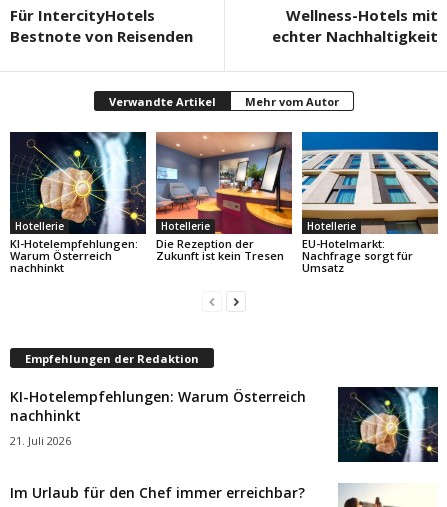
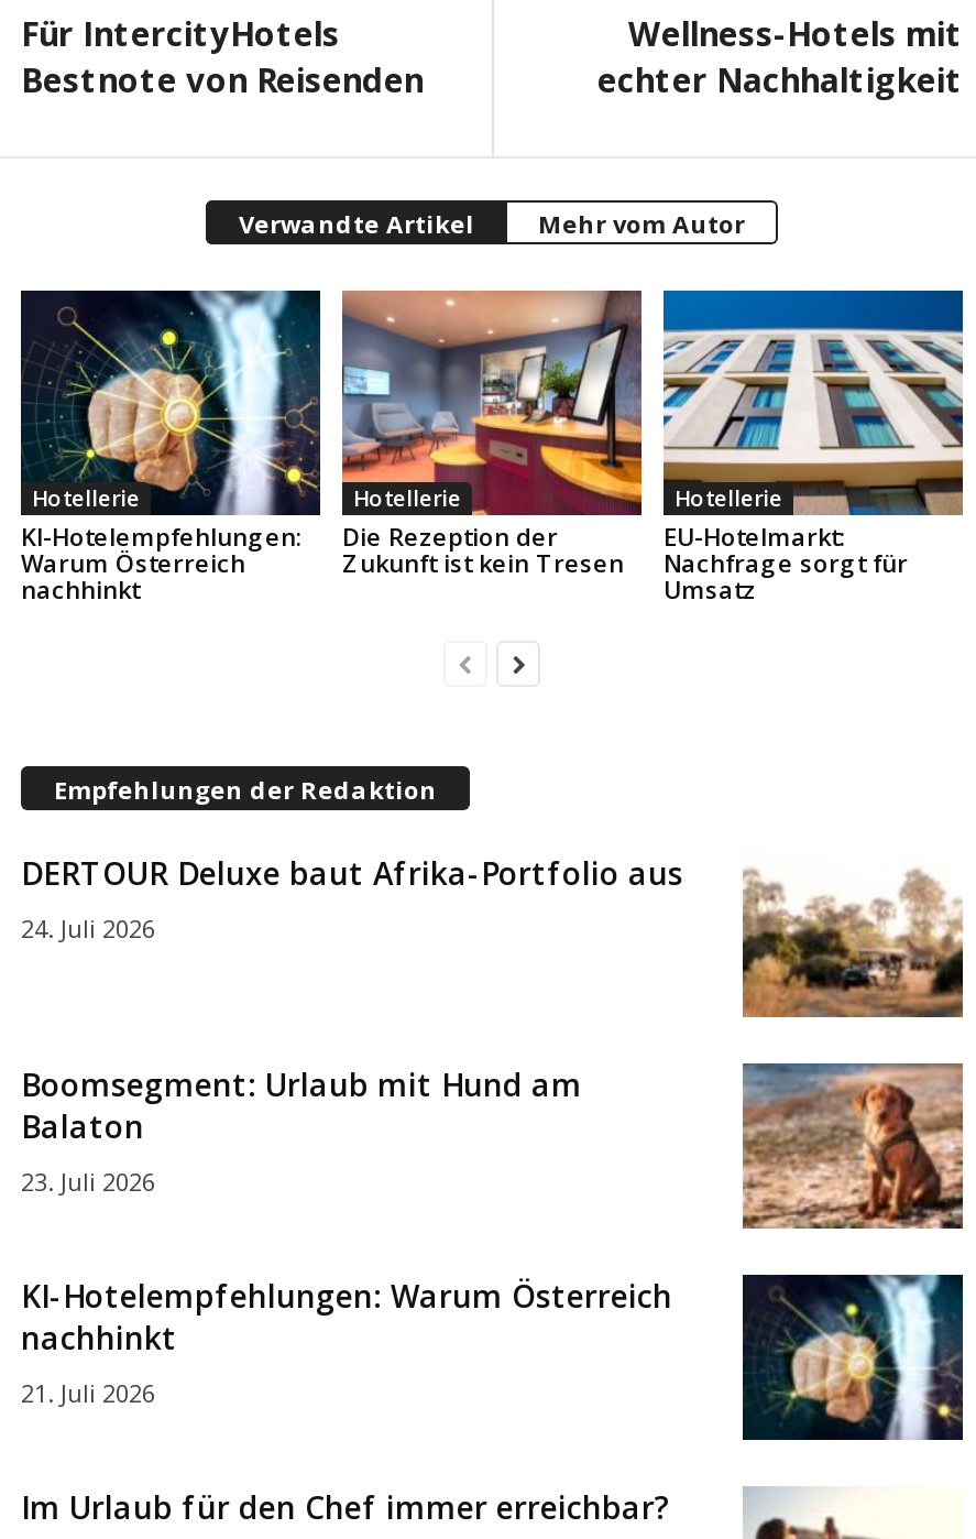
none -> [21,852,965,1019] [image] | DERTOUR Deluxe baut Afrika-Portfolio aus | 24. Juli 2026
none -> [21,1063,582,1197] Boomsegment: Urlaub mit Hund am | Balaton | 23. Juli 2026
none -> [741,1061,965,1231] [image]

